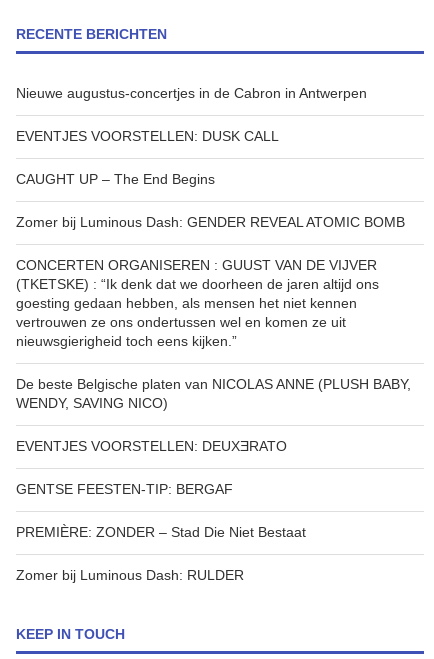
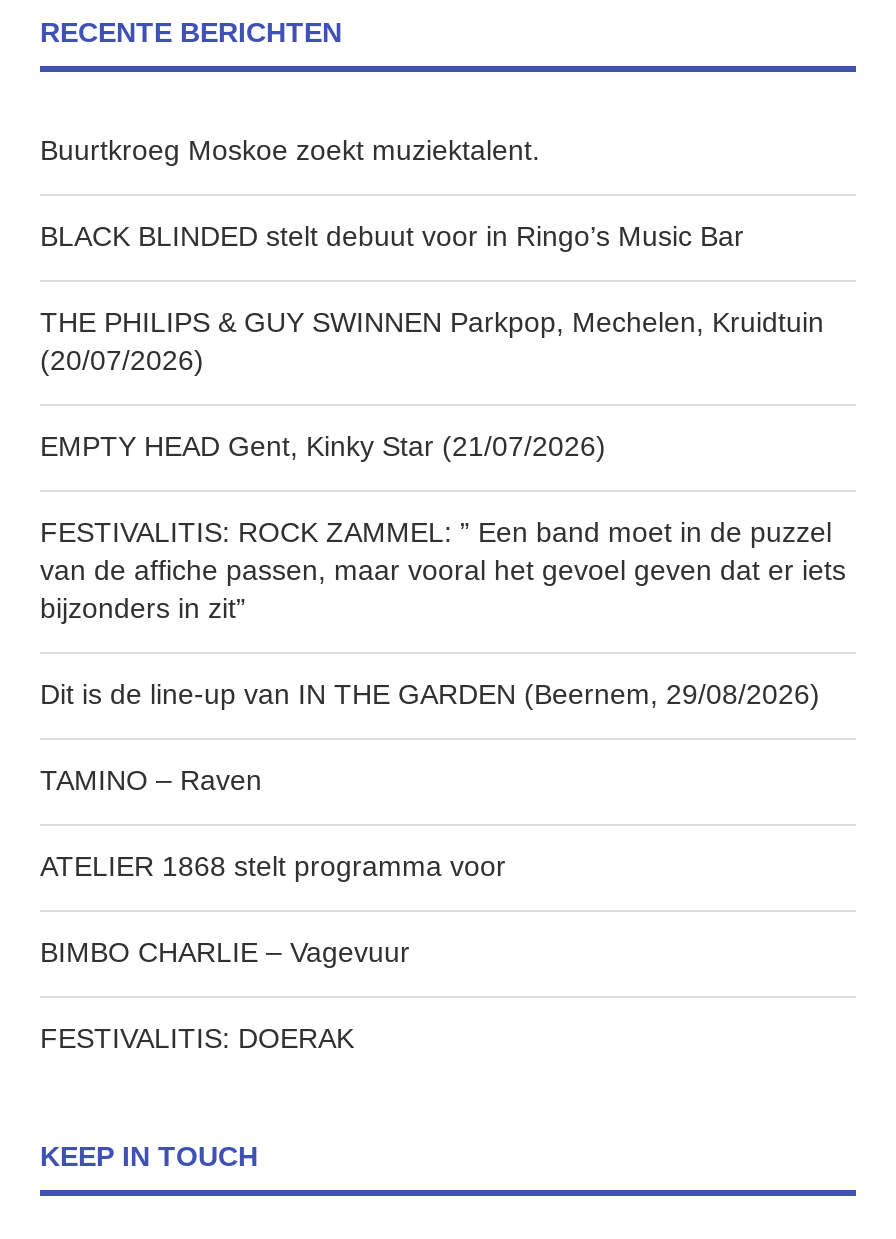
[16,85,367,101] Nieuwe augustus-concertjes in de Cabron in Antwerpen -> [40,135,540,167] Buurtkroeg Moskoe zoekt muziektalent.
[16,128,279,144] EVENTJES VOORSTELLEN: DUSK CALL -> [40,221,744,253] BLACK BLINDED stelt debuut voor in Ringo’s Music Bar
[16,171,215,187] CAUGHT UP – The End Begins -> [40,307,824,377] THE PHILIPS & GUY SWINNEN Parkpop, Mechelen, Kruidtuin | (20/07/2026)
[16,214,405,230] Zomer bij Luminous Dash: GENDER REVEAL ATOMIC BOMB -> [40,431,606,463] EMPTY HEAD Gent, Kinky Star (21/07/2026)
[16,257,379,349] CONCERTEN ORGANISEREN : GUUST VAN DE VIJVER | (TKETSKE) : “Ik denk dat we doorheen de jaren altijd ons | goesting gedaan hebben, als mensen het niet kennen | vertrouwen ze ons ondertussen wel en komen ze uit | nieuwsgierigheid toch eens kijken.” -> [40,517,846,625] FESTIVALITIS: ROCK ZAMMEL: ” Een band moet in de puzzel | van de affiche passen, maar vooral het gevoel geven dat er iets | bijzonders in zit”
[16,376,411,411] De beste Belgische platen van NICOLAS ANNE (PLUSH BABY, | WENDY, SAVING NICO) -> [40,679,820,711] Dit is de line-up van IN THE GARDEN (Beernem, 29/08/2026)
[16,438,287,454] EVENTJES VOORSTELLEN: DEUXƎRATO -> [40,765,262,797] TAMINO – Raven
[16,481,233,497] GENTSE FEESTEN-TIP: BERGAF -> [40,851,506,883] ATELIER 1868 stelt programma voor
[16,524,306,540] PREMIÈRE: ZONDER – Stad Die Niet Bestaat -> [40,937,410,969] BIMBO CHARLIE – Vagevuur
[16,567,244,583] Zomer bij Luminous Dash: RULDER -> [40,1023,354,1055] FESTIVALITIS: DOERAK

